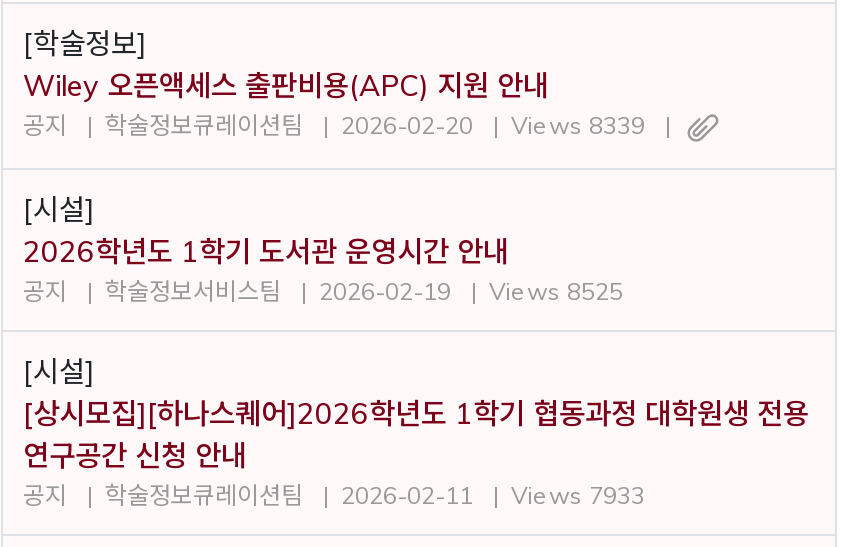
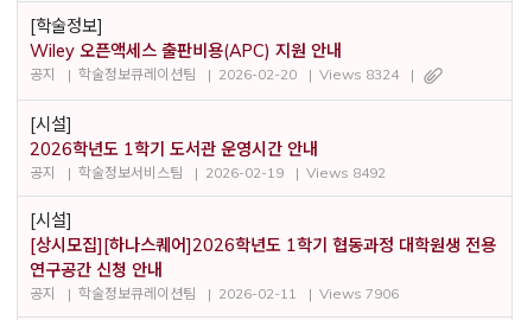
[23,110,645,140] 공지 학술정보큐레이션팀 2026-02-20 Views 8339 -> [30,65,399,83] 공지 학술정보큐레이션팀 2026-02-20 Views 8324
[23,276,623,306] 공지 학술정보서비스팀 2026-02-19 Views 8525 -> [30,164,386,181] 공지 학술정보서비스팀 2026-02-19 Views 8492
[23,480,645,510] 공지 학술정보큐레이션팀 2026-02-11 Views 7933 -> [30,284,399,302] 공지 학술정보큐레이션팀 2026-02-11 Views 7906

